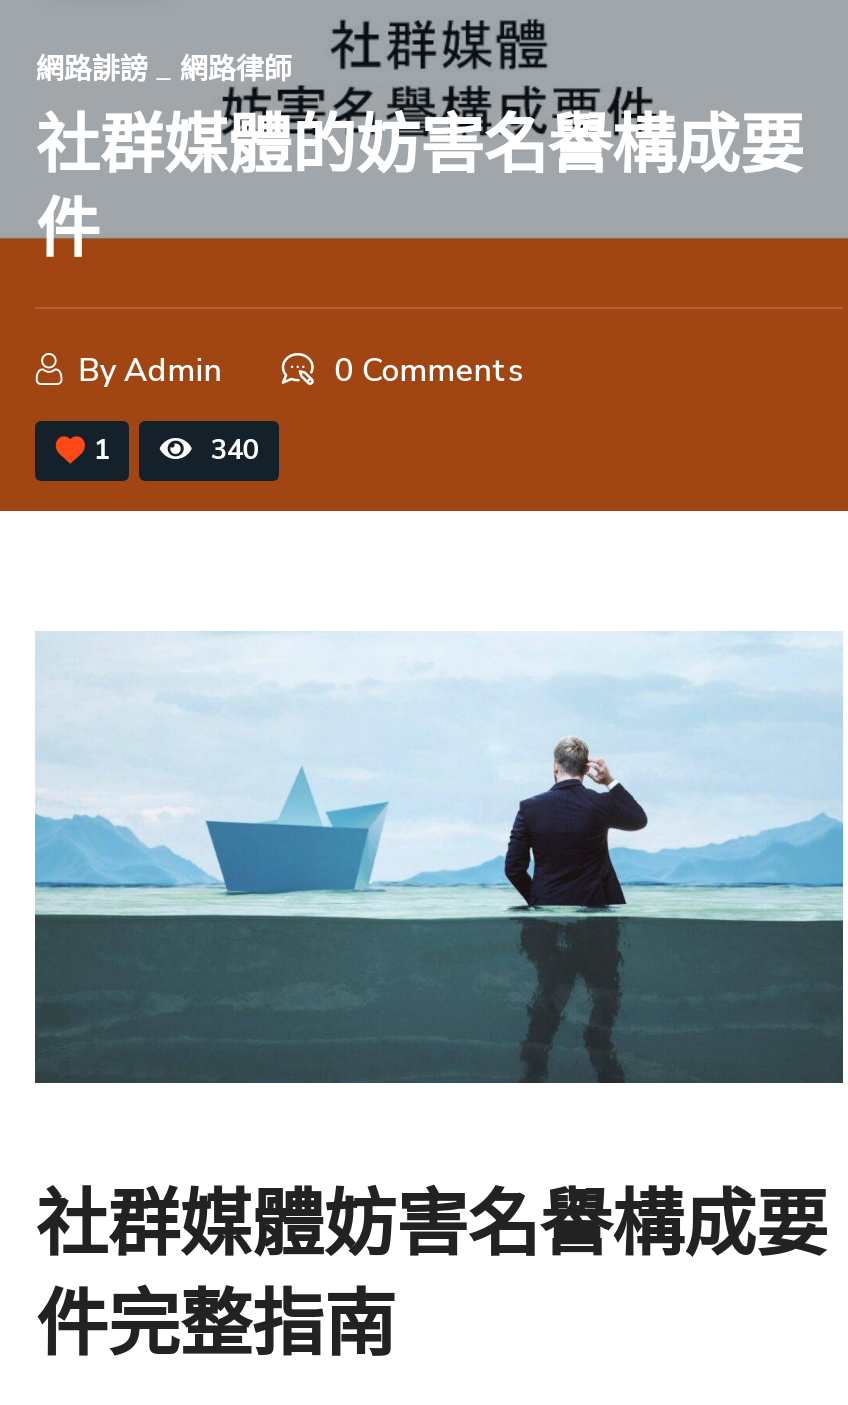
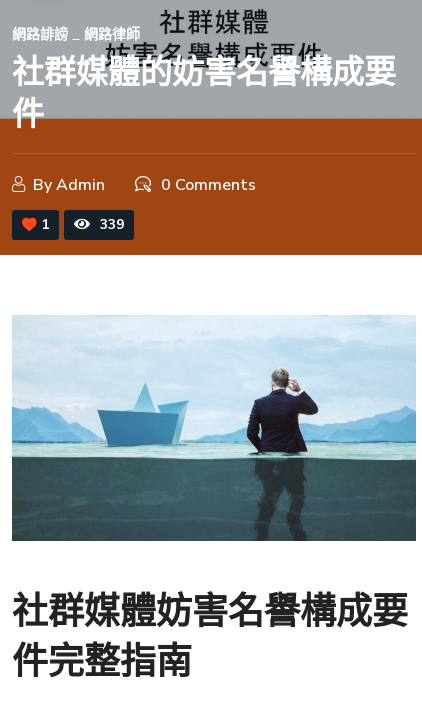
[211,431,259,469] 340 -> [100,215,124,234] 339

